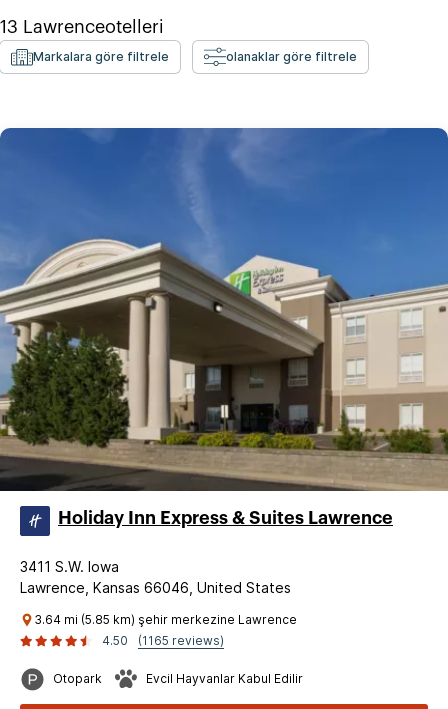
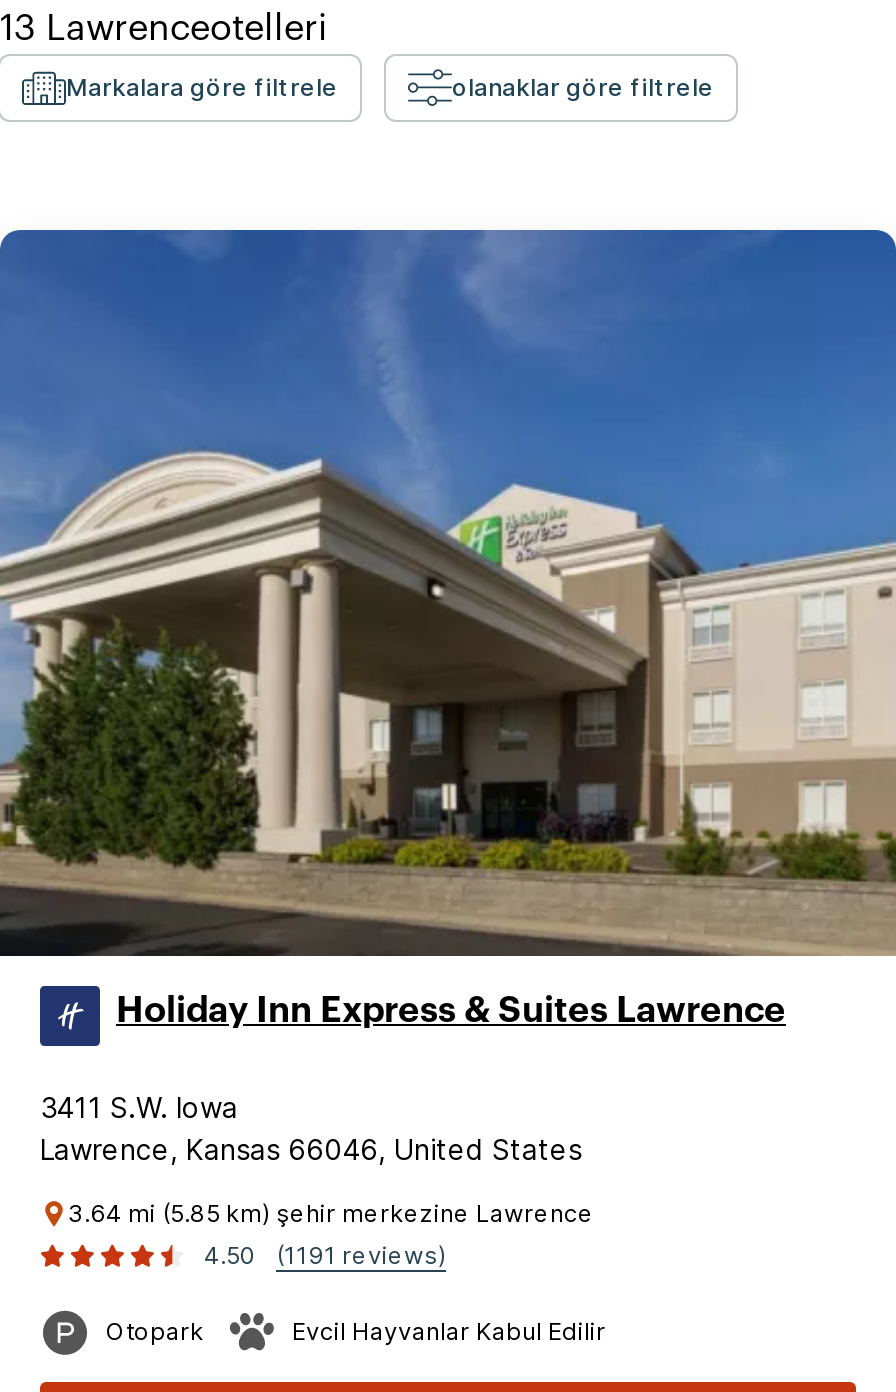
[102,633,224,648] 4.50 (1165 reviews) -> [204,1240,446,1270] 4.50 (1191 reviews)

